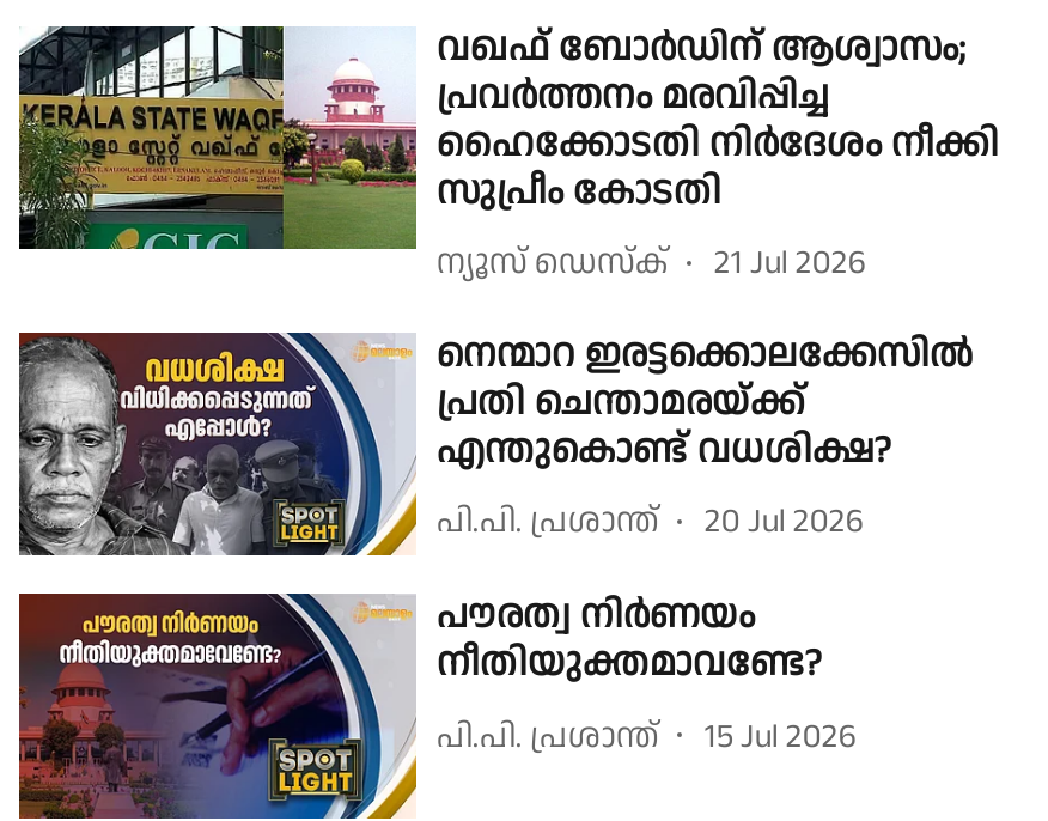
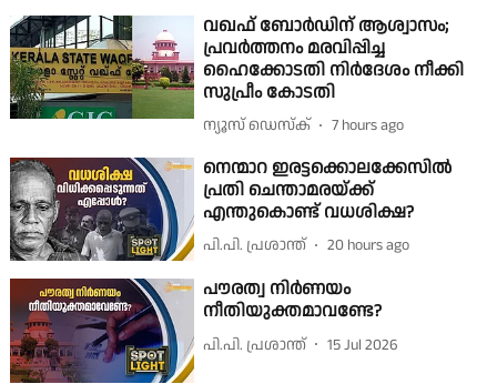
[714,240,867,288] 21 Jul 2026 -> [332,115,404,137] 7 hours ago
[704,499,865,547] 20 Jul 2026 -> [328,235,410,257] 20 hours ago

